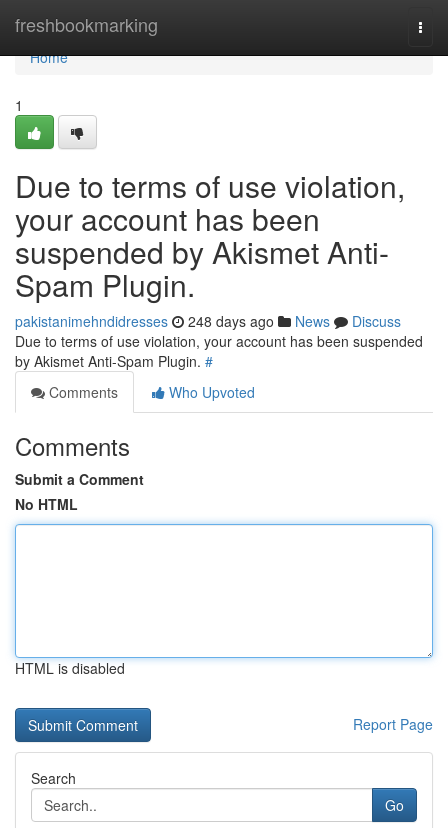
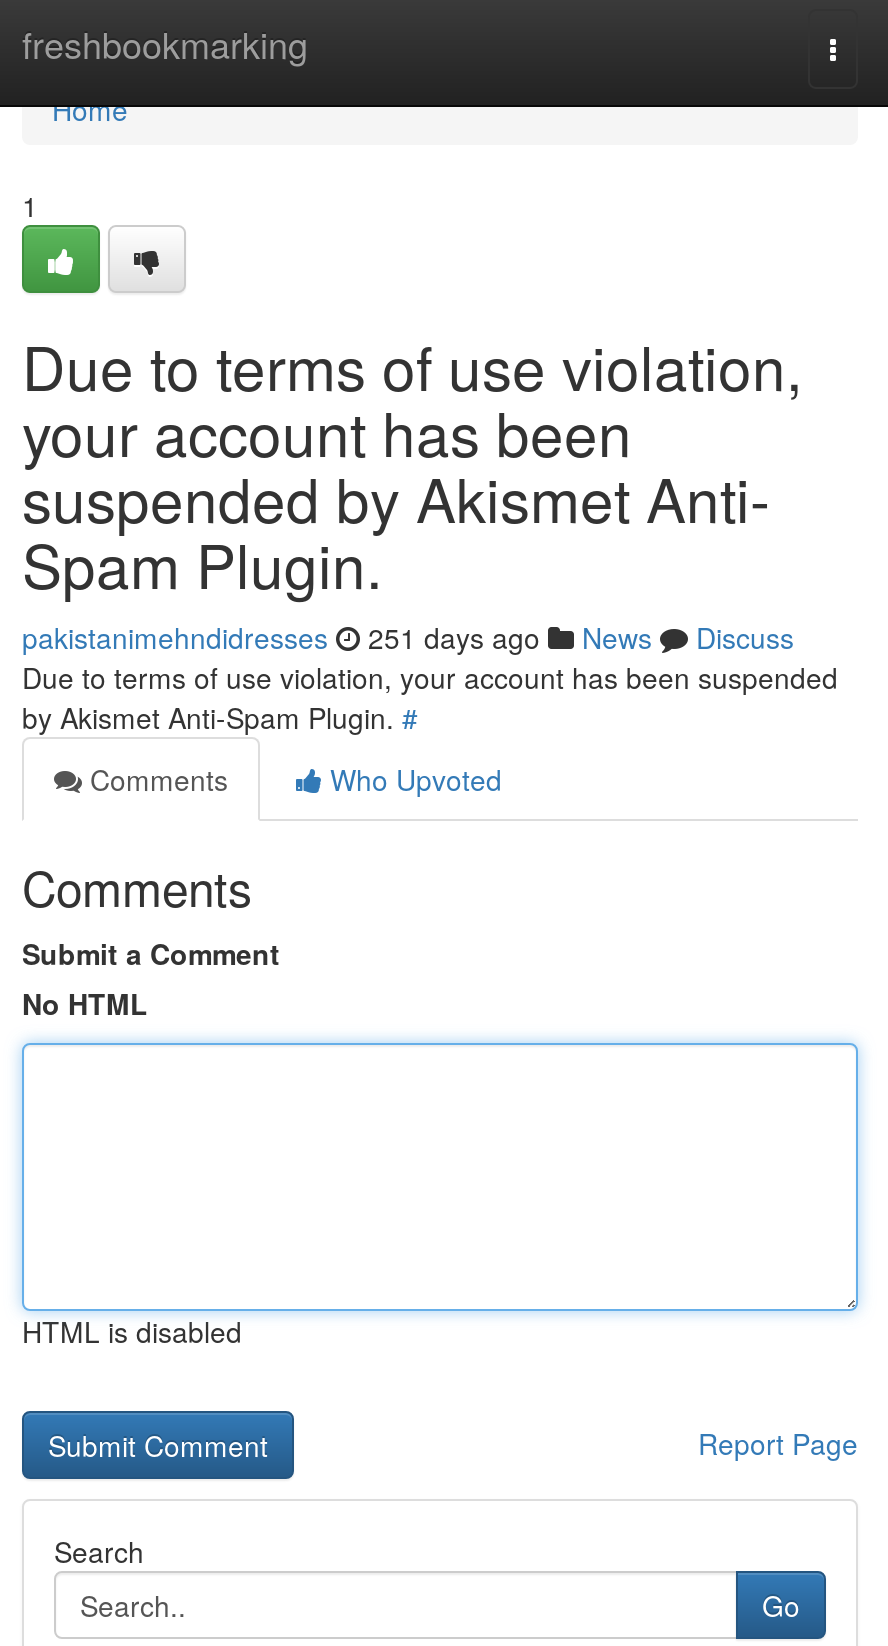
[15,311,401,331] pakistanimehndidresses 248 days ago News Discuss -> [22,617,794,657] pakistanimehndidresses 251 days ago News Discuss

